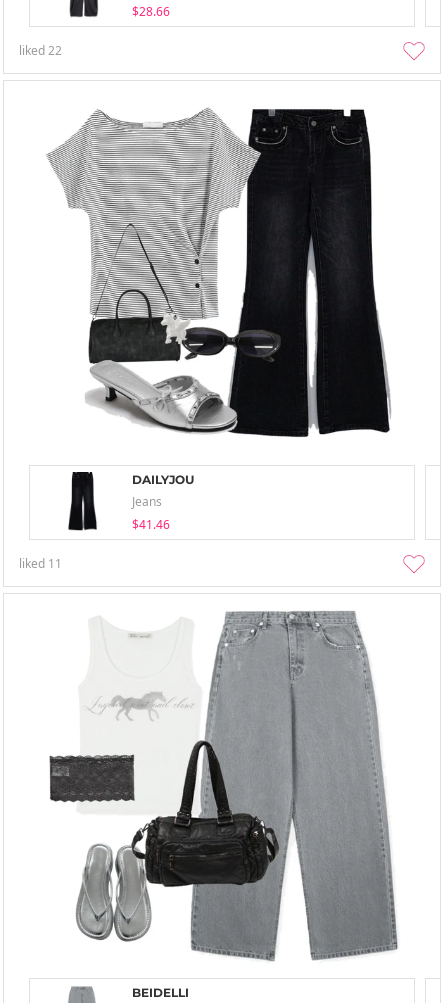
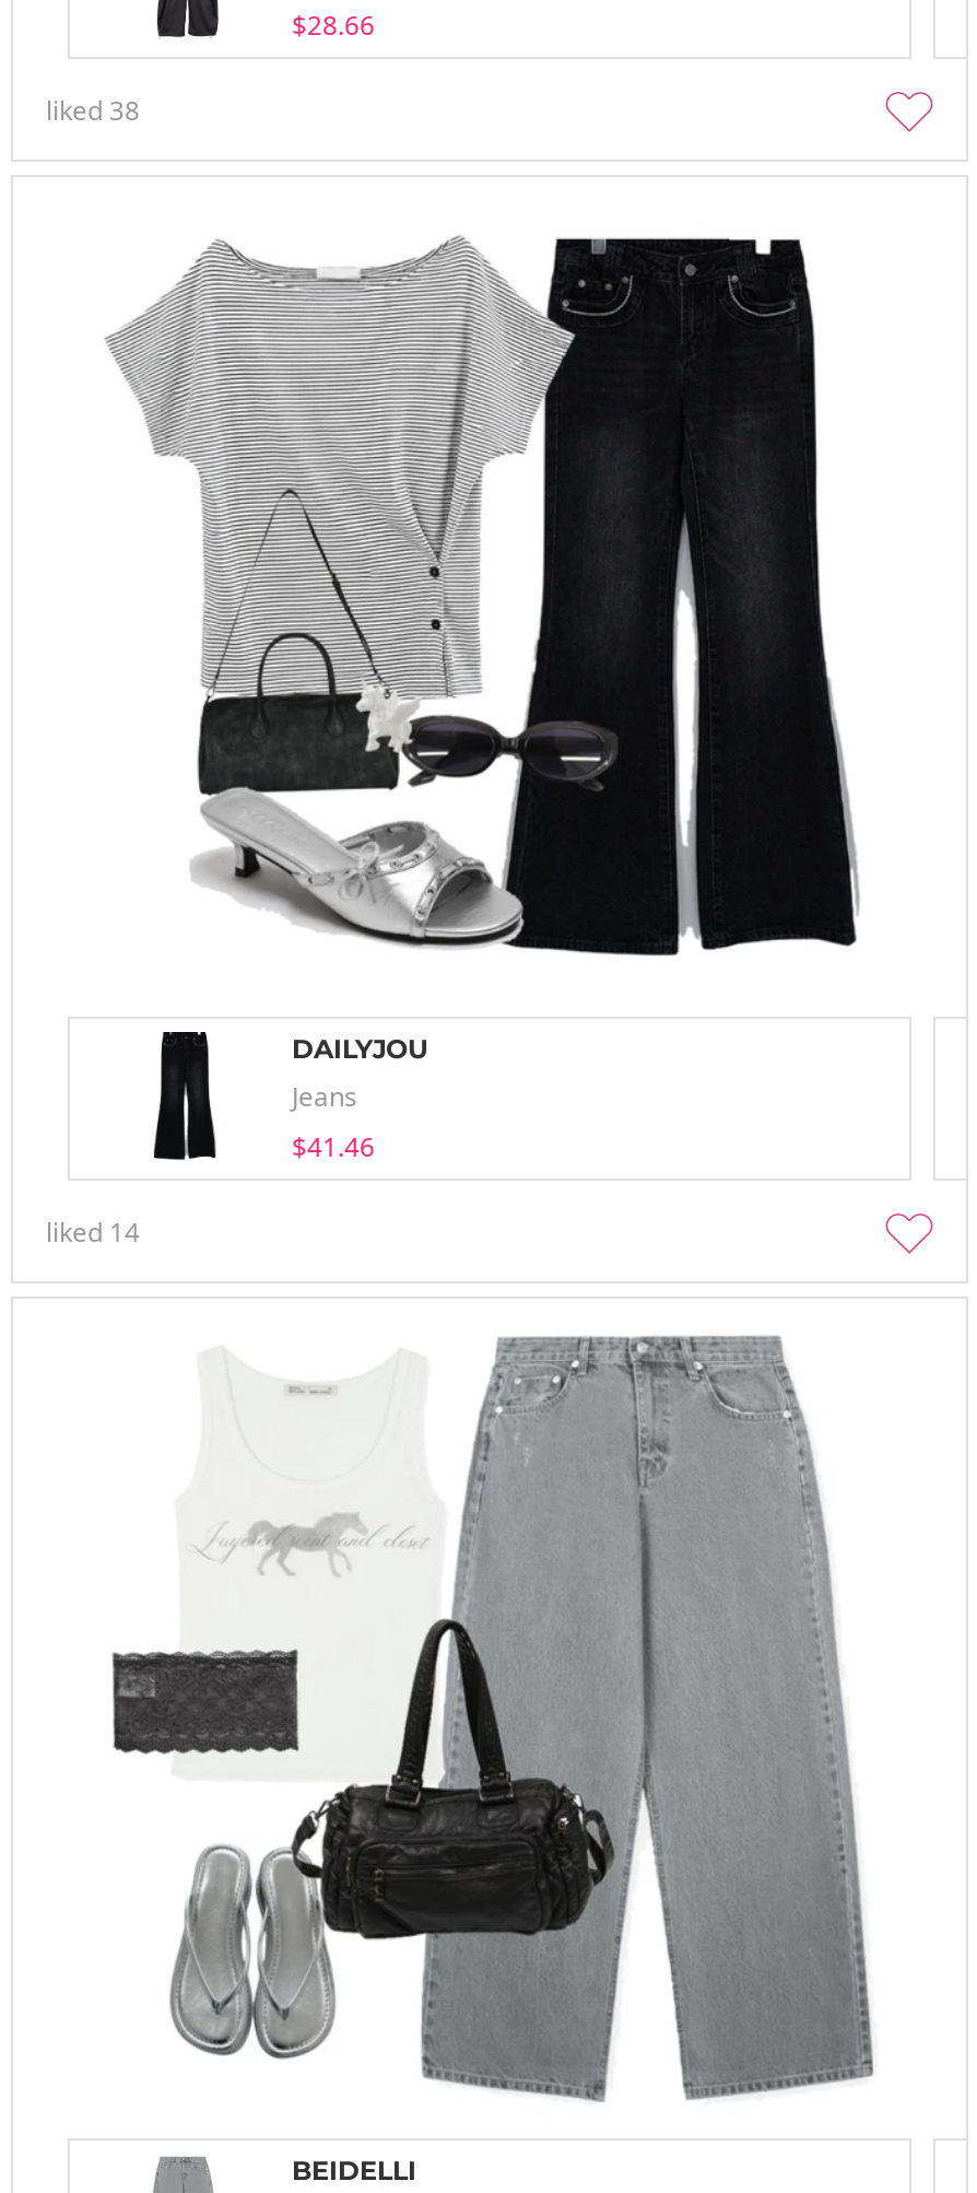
[19,42,62,59] liked 22 -> [46,92,140,129] liked 38
[19,555,62,572] liked 11 -> [46,1213,140,1251] liked 14

